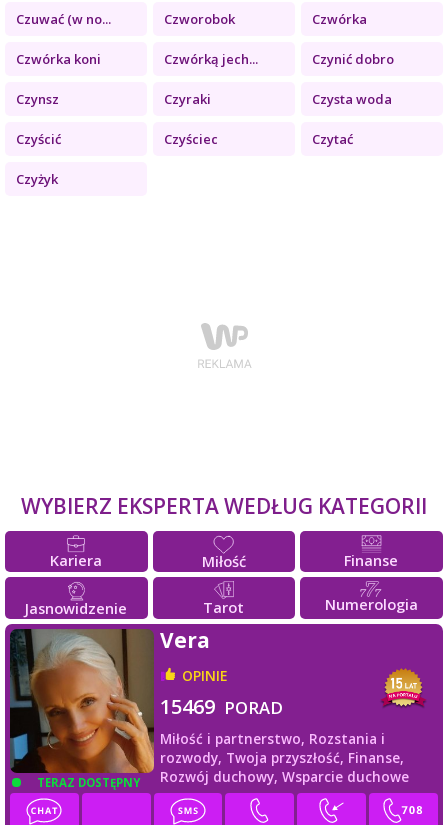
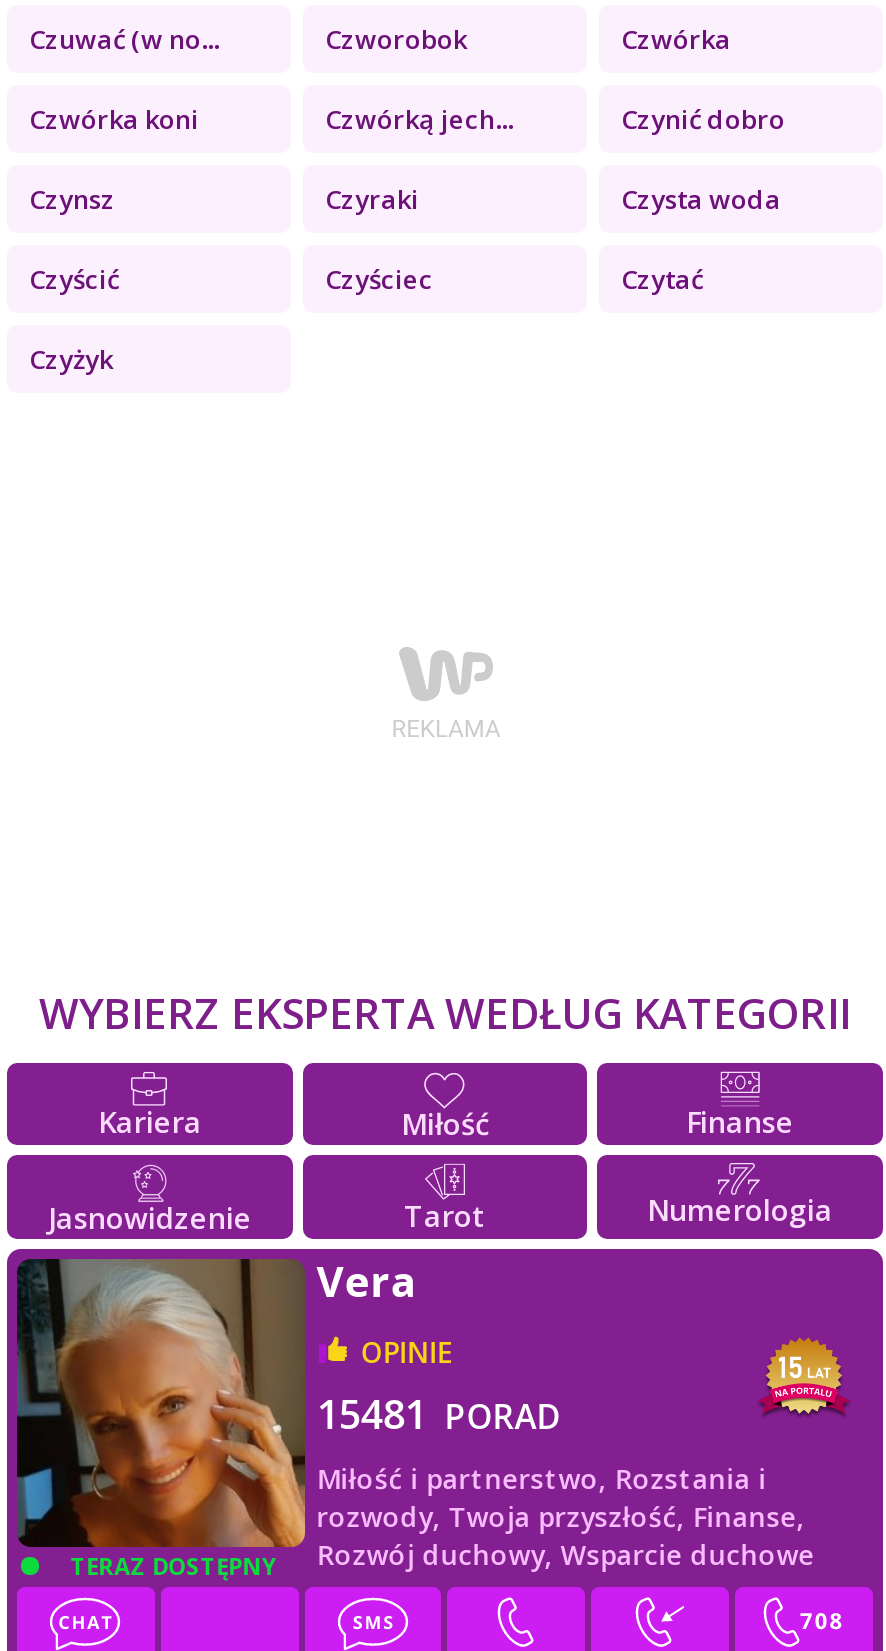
[160,693,283,720] 15469 PORAD -> [317,1387,563,1441] 15481 PORAD

